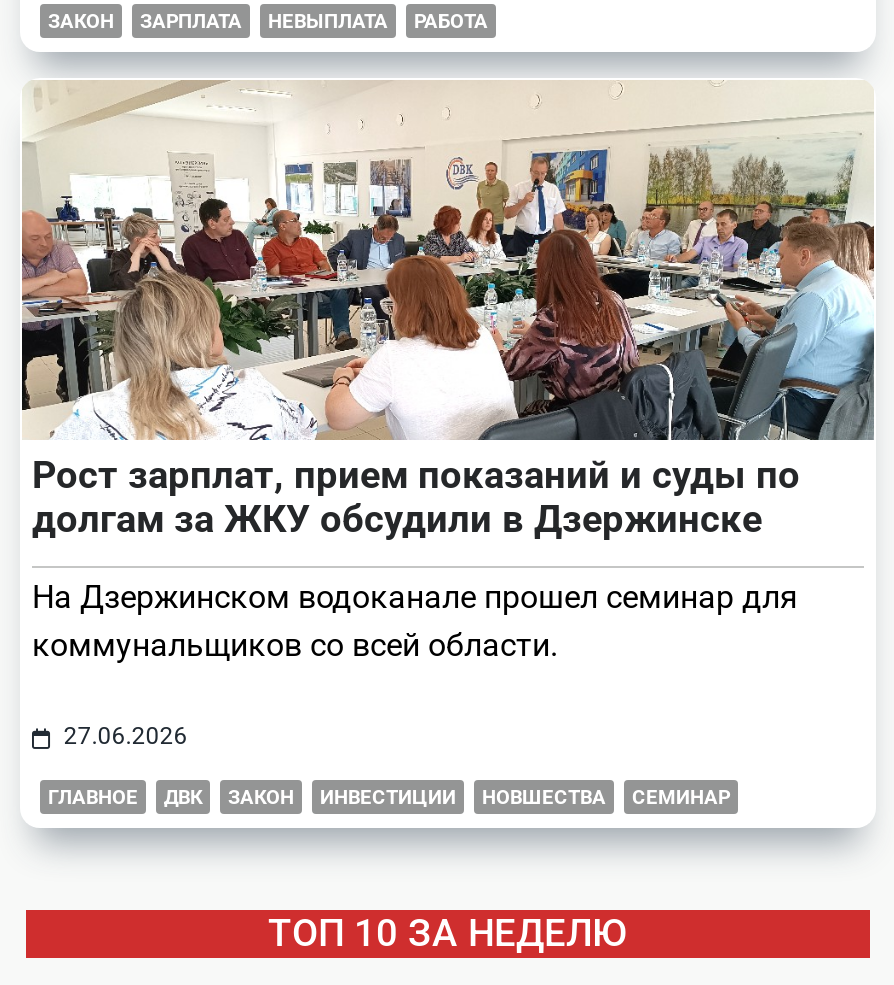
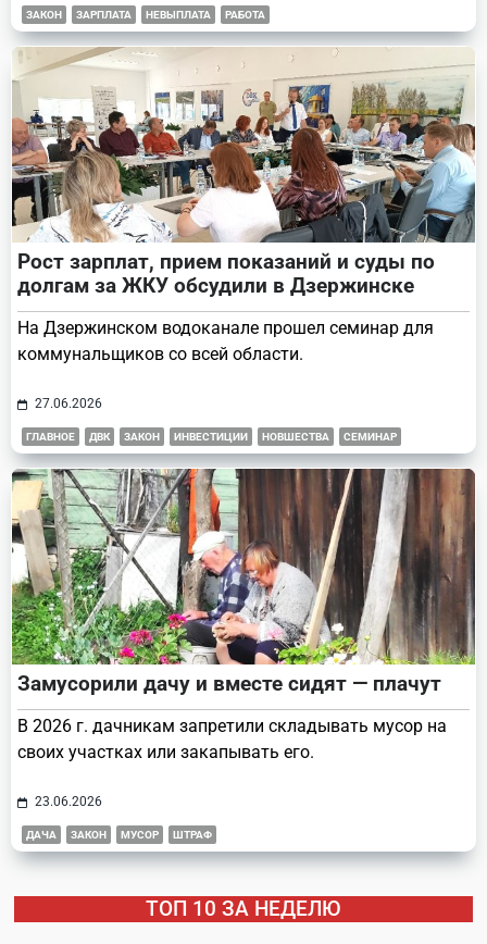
none -> [11,468,476,841] [image] | Замусорили дачу и вместе сидят — плачут | В 2026 г. дачникам запретили складывать мусор на | своих участках или закапывать его. | 23.06.2026 | ДАЧА | ЗАКОН | МУСОР | ШТРАФ

